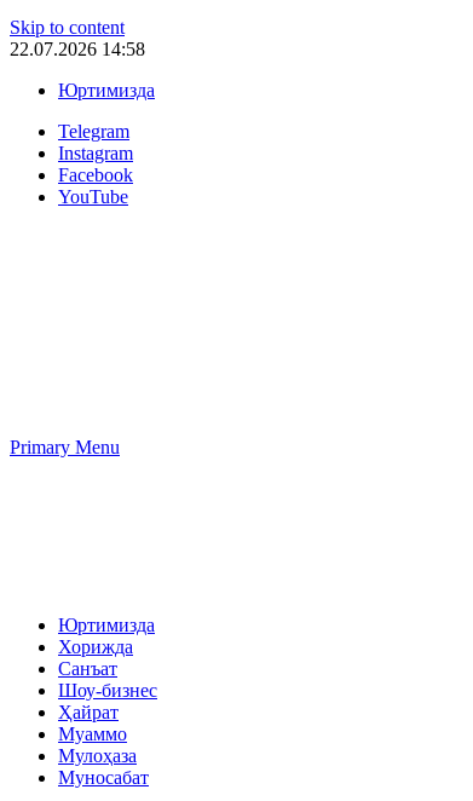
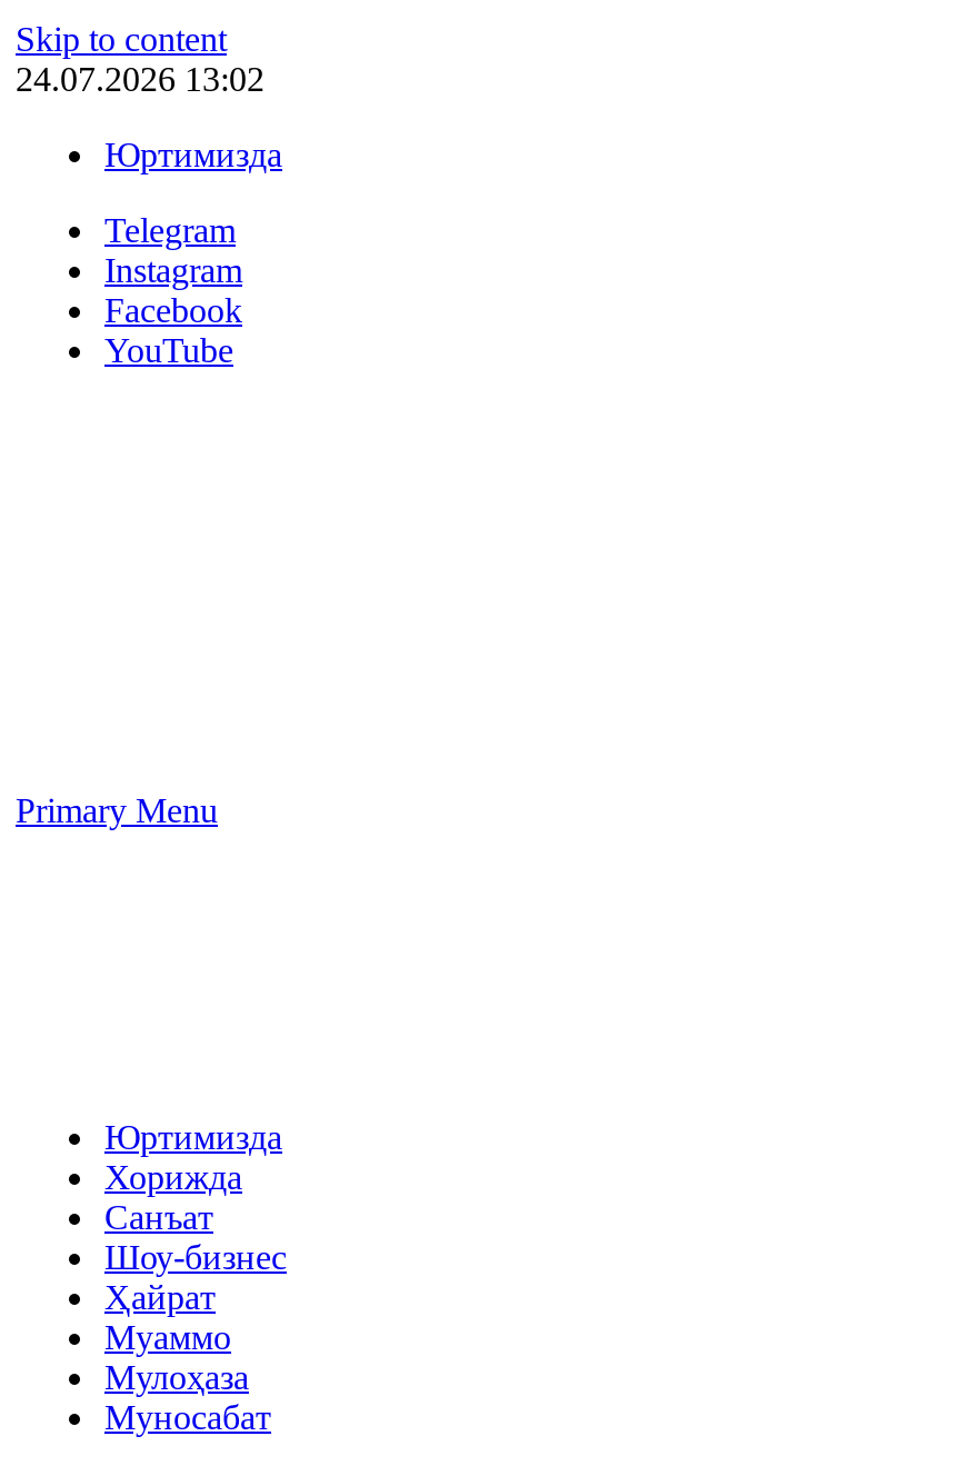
[10,39,145,59] 22.07.2026 14:58 -> [16,60,265,98] 24.07.2026 13:02

